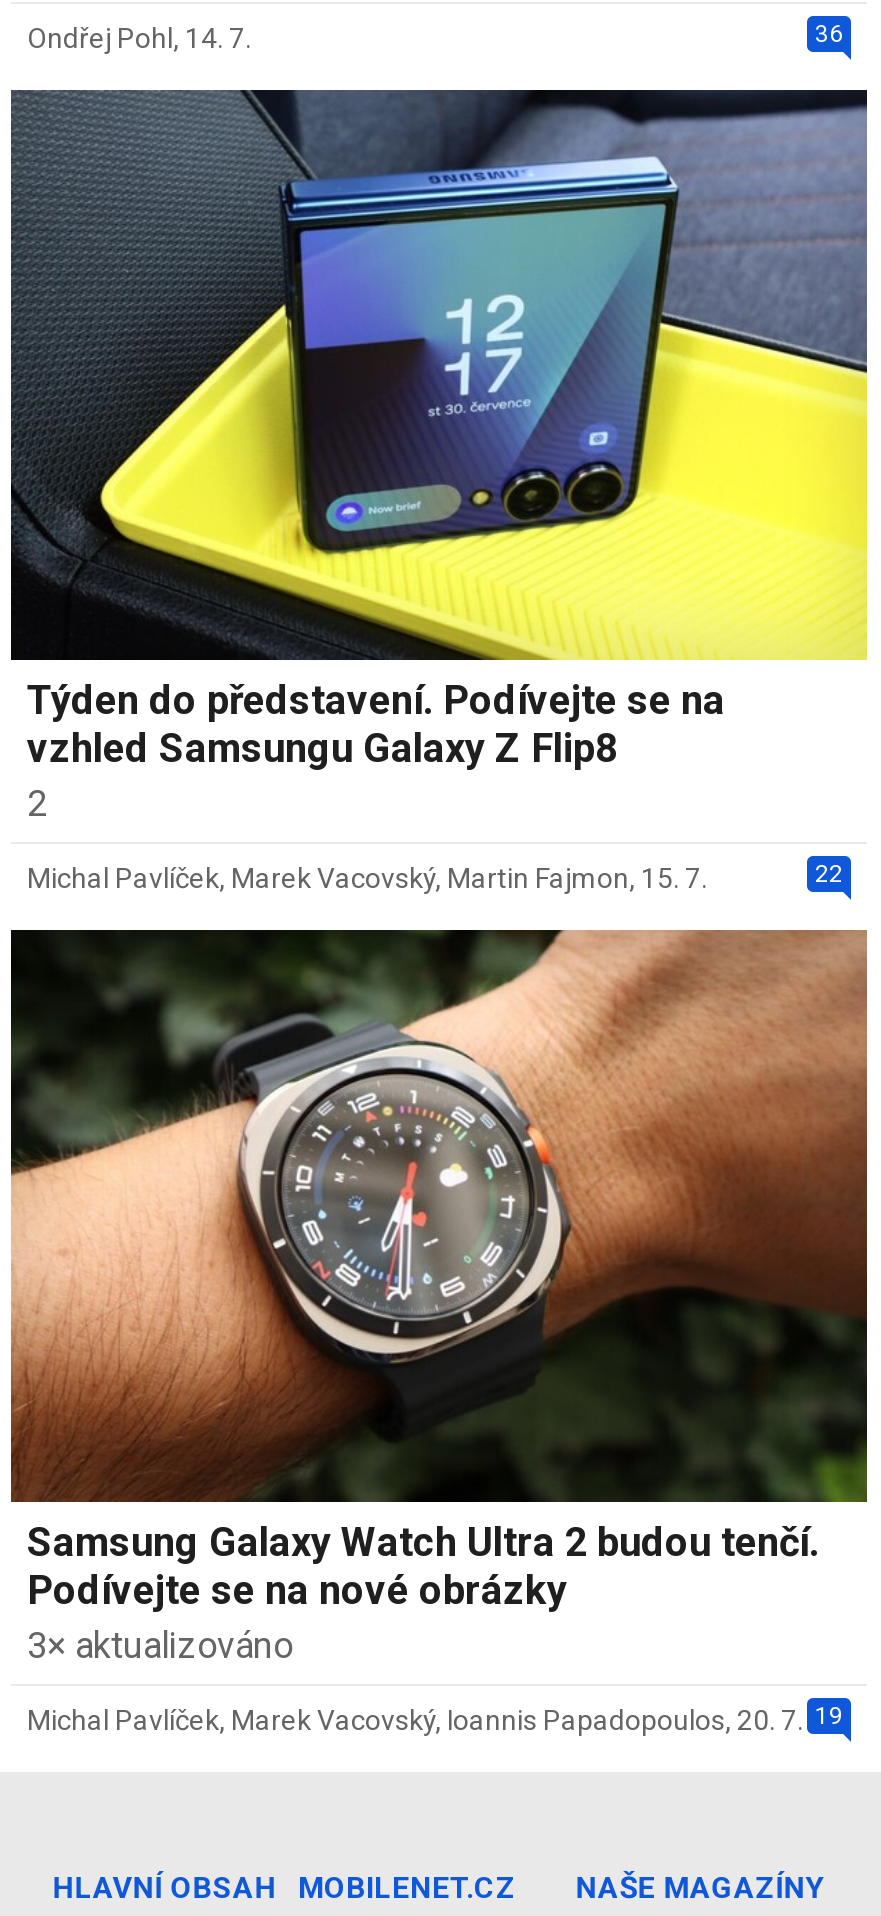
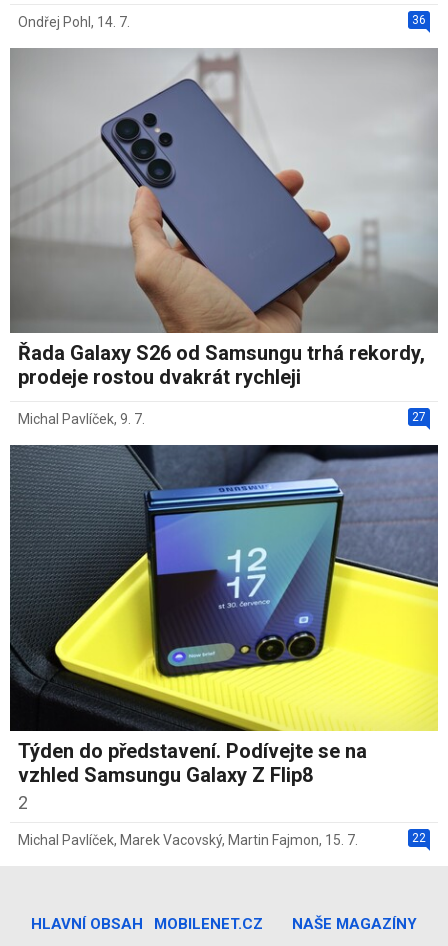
none -> [10,49,439,427] [image] | Řada Galaxy S26 od Samsungu trhá rekordy, | prodeje rostou dvakrát rychleji | 27 | Michal Pavlíček, 9. 7.
moved [9,88,869,895] -> [9,444,439,848]: [image] | Týden do představení. Podívejte se na | vzhled Samsungu Galaxy Z Flip8 | 2 | 22 | Michal Pavlíček, Marek Vacovský, Martin Fajmon, 15. 7.
[9,928,869,1735] [image] | Samsung Galaxy Watch Ultra 2 budou tenčí. | Podívejte se na nové obrázky | 3× aktualizováno | 19 | Michal Pavlíček, Marek Vacovský, Ioannis Papadopoulos, 20. 7. -> none

